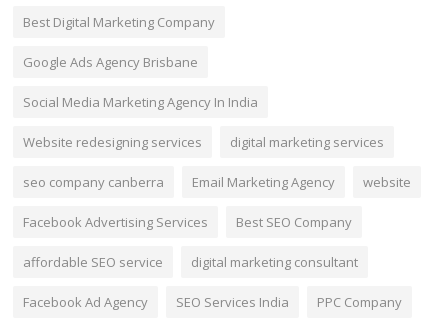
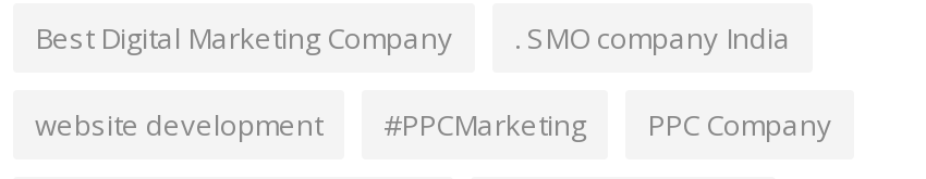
[23,53,411,311] Google Ads Agency Brisbane | Social Media Marketing Agency In India | Website redesigning services | digital marketing services | seo company canberra | Email Marketing Agency | website | Facebook Advertising Services | Best SEO Company | affordable SEO service | digital marketing consultant | Facebook Ad Agency | SEO Services India -> [35,18,791,144] . SMO company India | website development | #PPCMarketing

